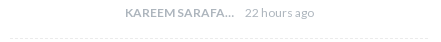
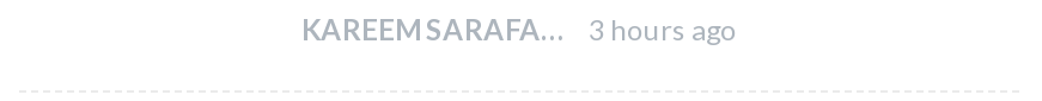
[244,5,313,20] 22 hours ago -> [589,11,737,47] 3 hours ago

